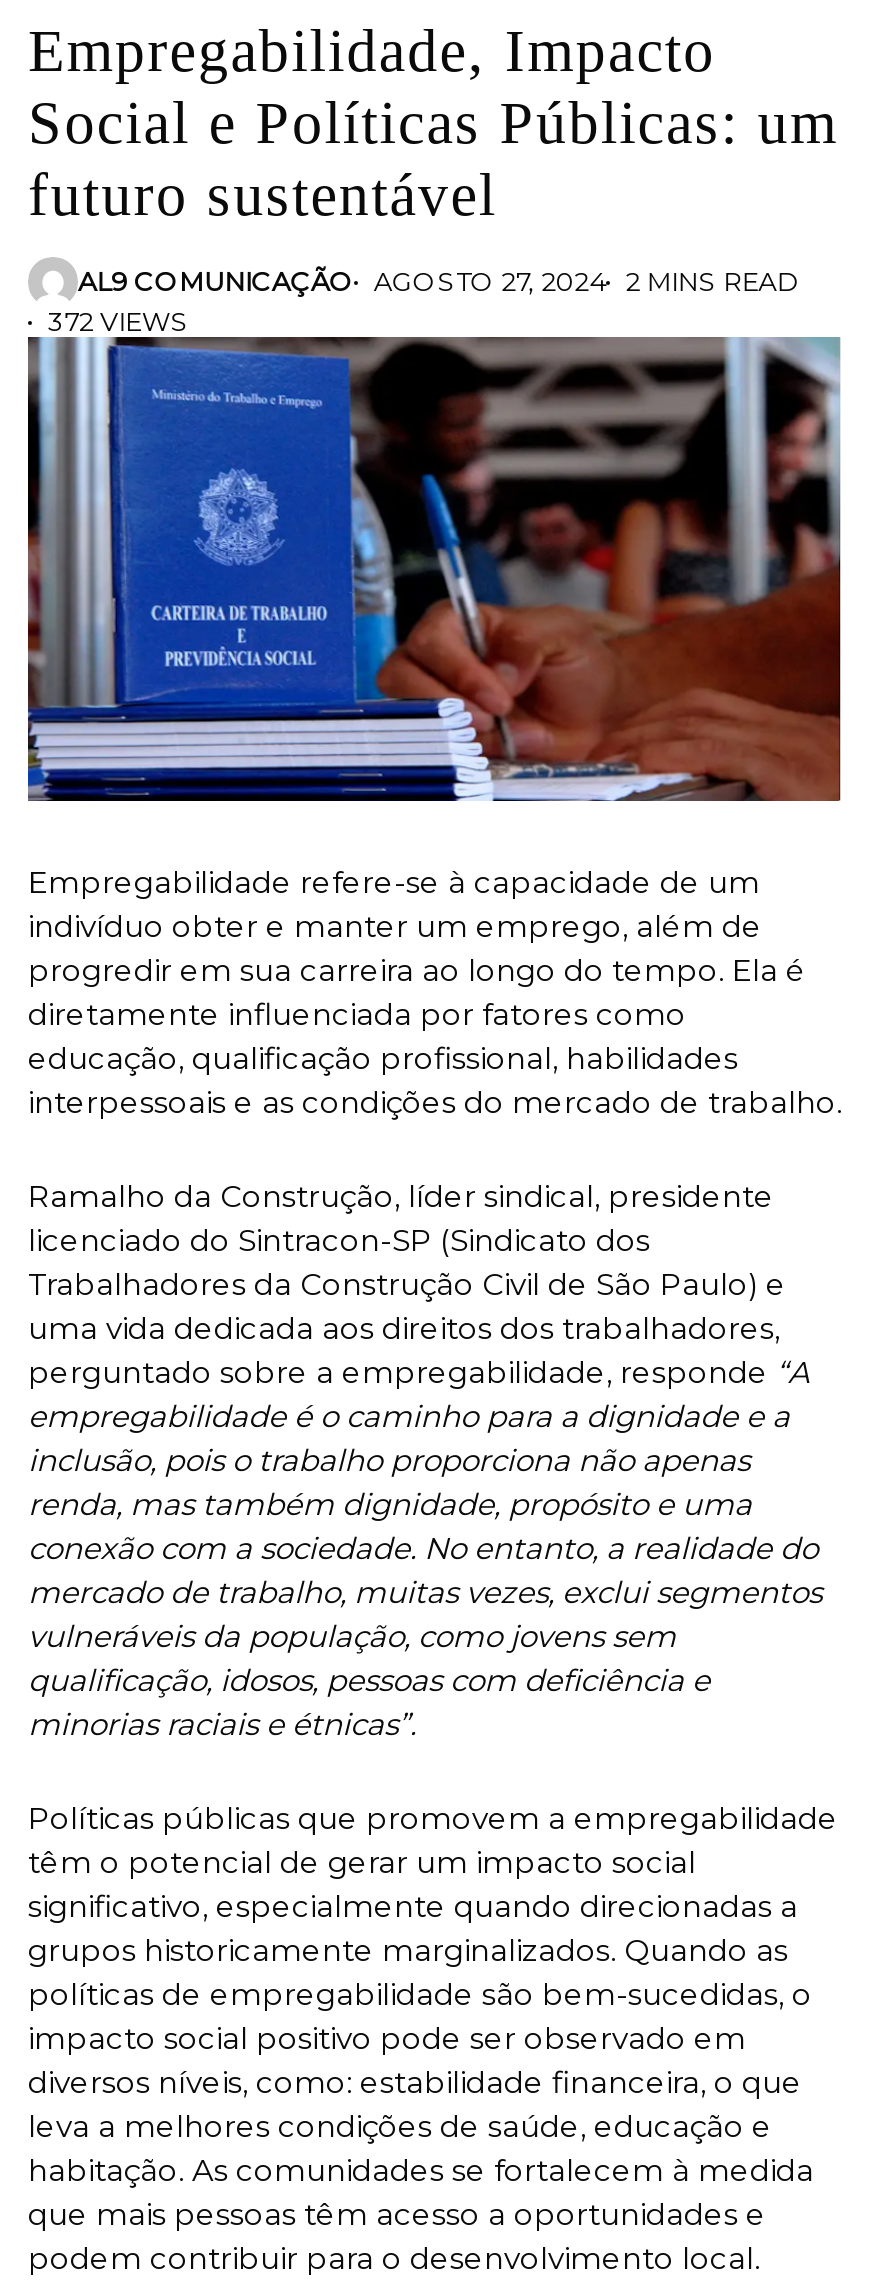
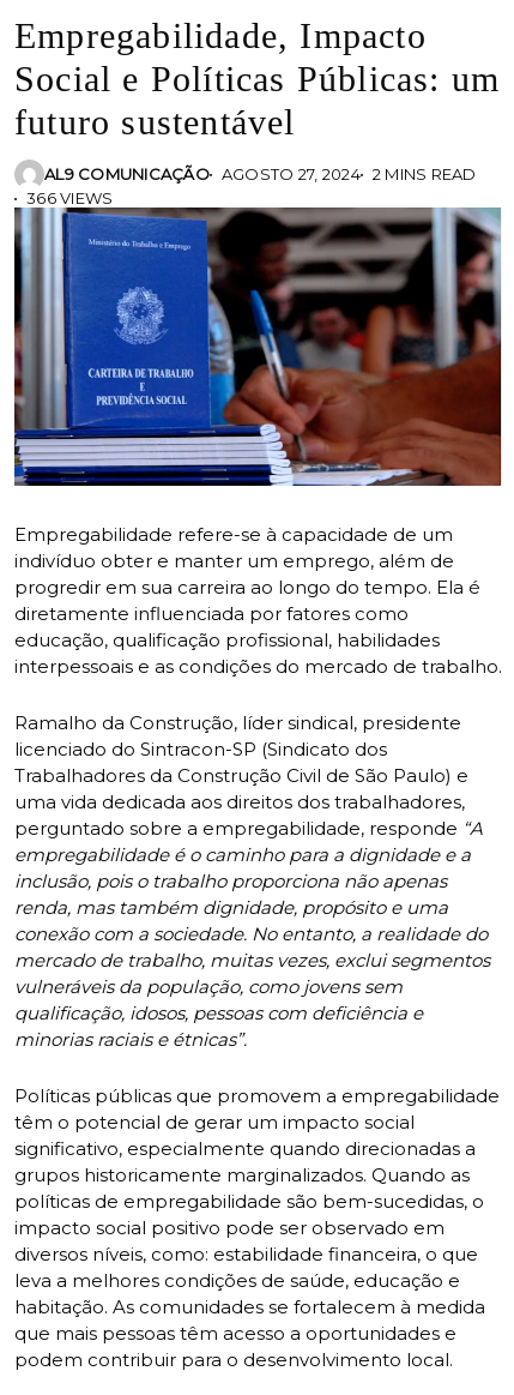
[48,305,189,337] 372 VIEWS -> [26,188,113,208] 366 VIEWS

